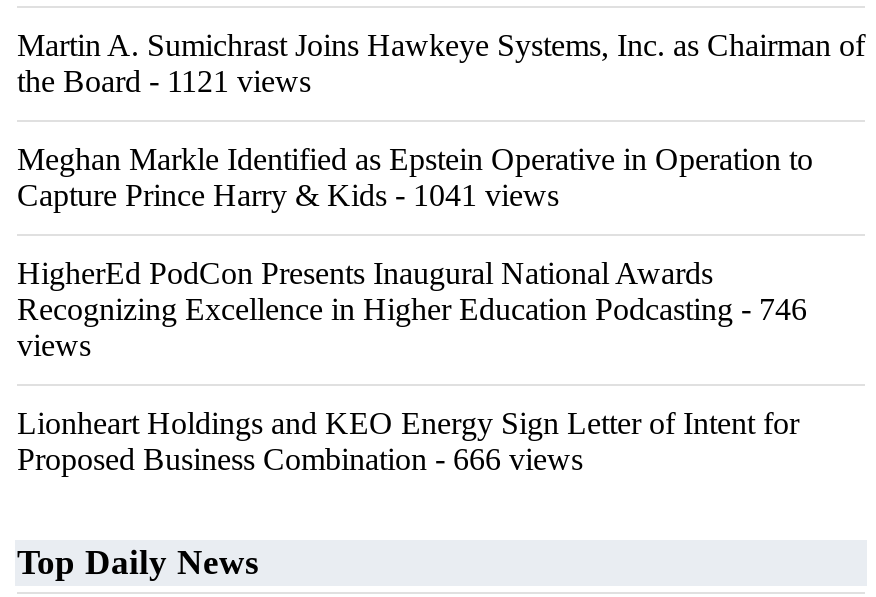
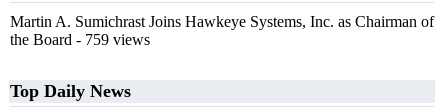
[17,64,813,476] the Board - 1121 views | Meghan Markle Identified as Epstein Operative in Operation to | Capture Prince Harry & Kids - 1041 views | HigherEd PodCon Presents Inaugural National Awards | Recognizing Excellence in Higher Education Podcasting - 746 | views | Lionheart Holdings and KEO Energy Sign Letter of Intent for | Proposed Business Combination - 666 views -> [10,31,150,48] the Board - 759 views

